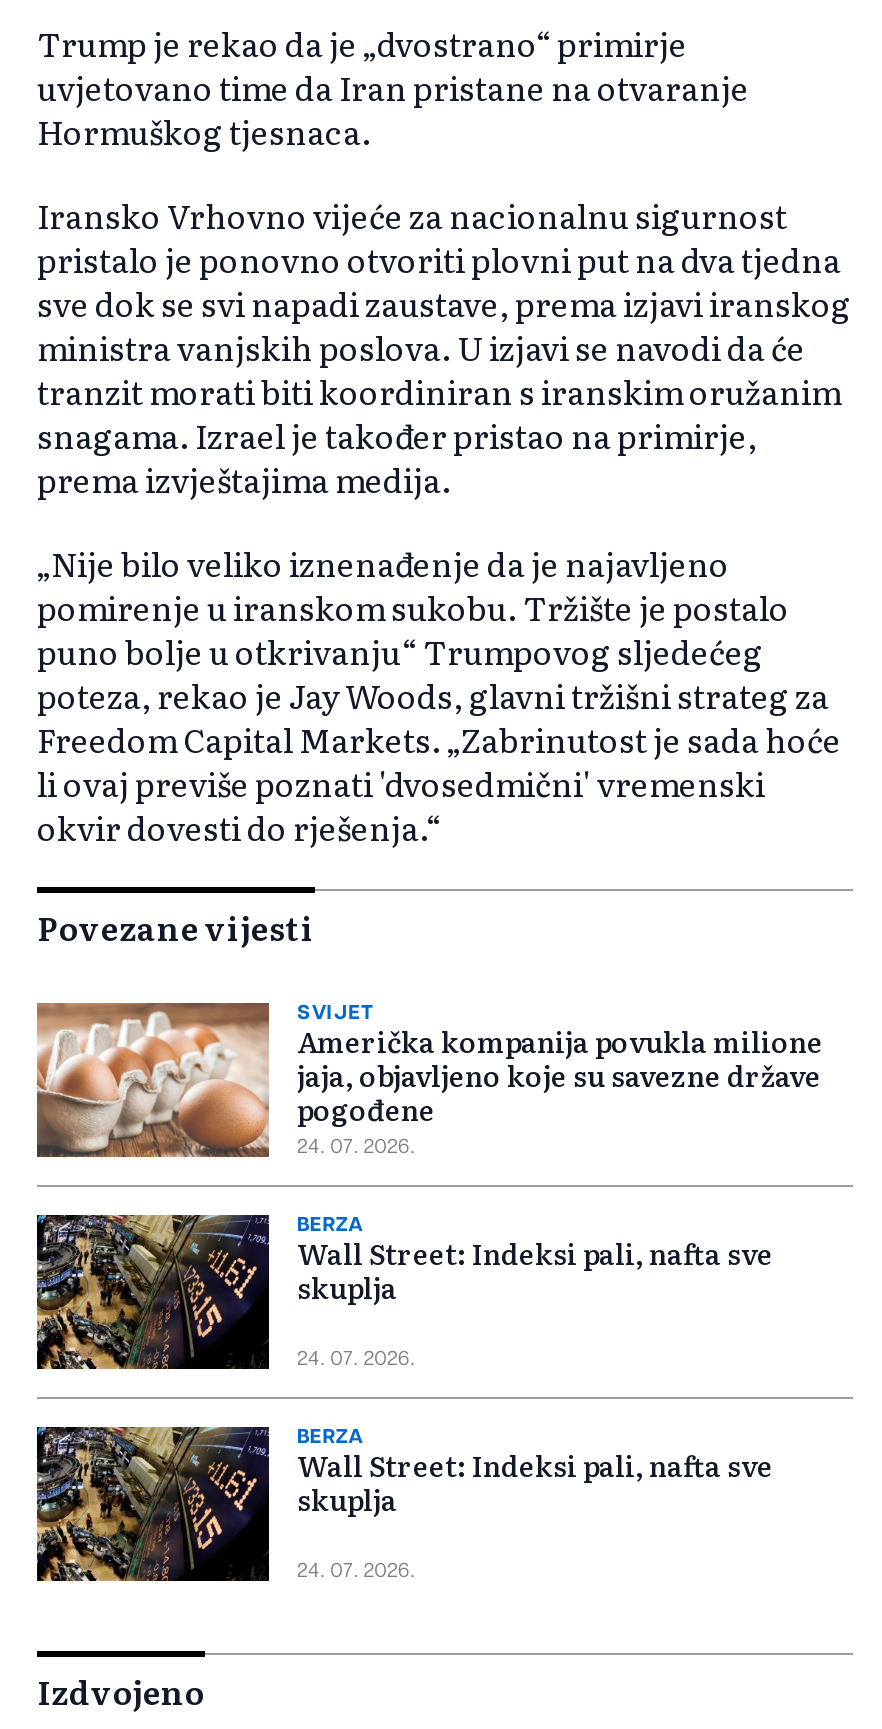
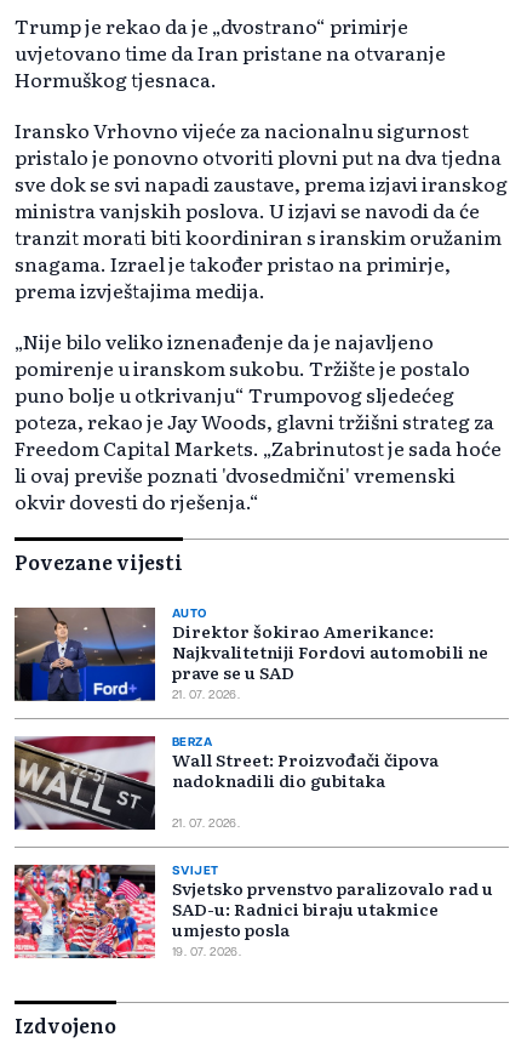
[35,1003,823,1159] [image] | SVIJET | Američka kompanija povukla milione | jaja, objavljeno koje su savezne države | pogođene | 24. 07. 2026. -> [13,606,488,702] [image] | AUTO | Direktor šokirao Amerikance: | Najkvalitetniji Fordovi automobili ne | prave se u SAD | 21. 07. 2026.
[35,1213,773,1371] [image] | Wall Street: Indeksi pali, nafta sve | skuplja | 24. 07. 2026. -> [13,735,439,831] [image] | Wall Street: Proizvođači čipova | nadoknadili dio gubitaka | 21. 07. 2026.
[35,1425,773,1583] [image] | BERZA | Wall Street: Indeksi pali, nafta sve | skuplja | 24. 07. 2026. -> [13,864,493,959] [image] | SVIJET | Svjetsko prvenstvo paralizovalo rad u | SAD-u: Radnici biraju utakmice | umjesto posla | 19. 07. 2026.

